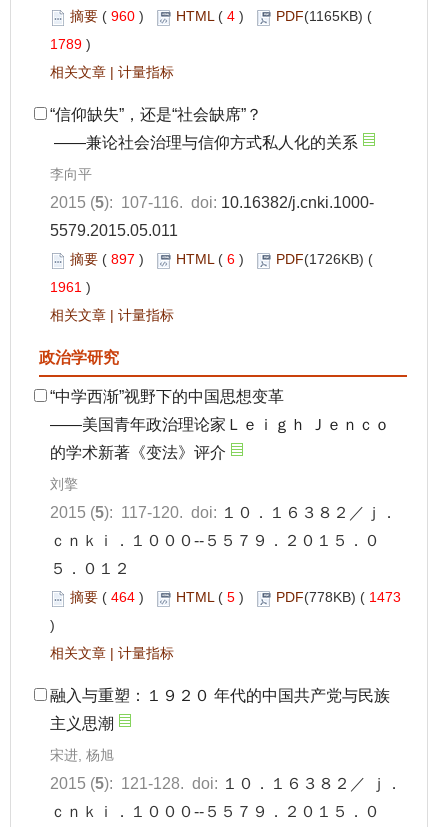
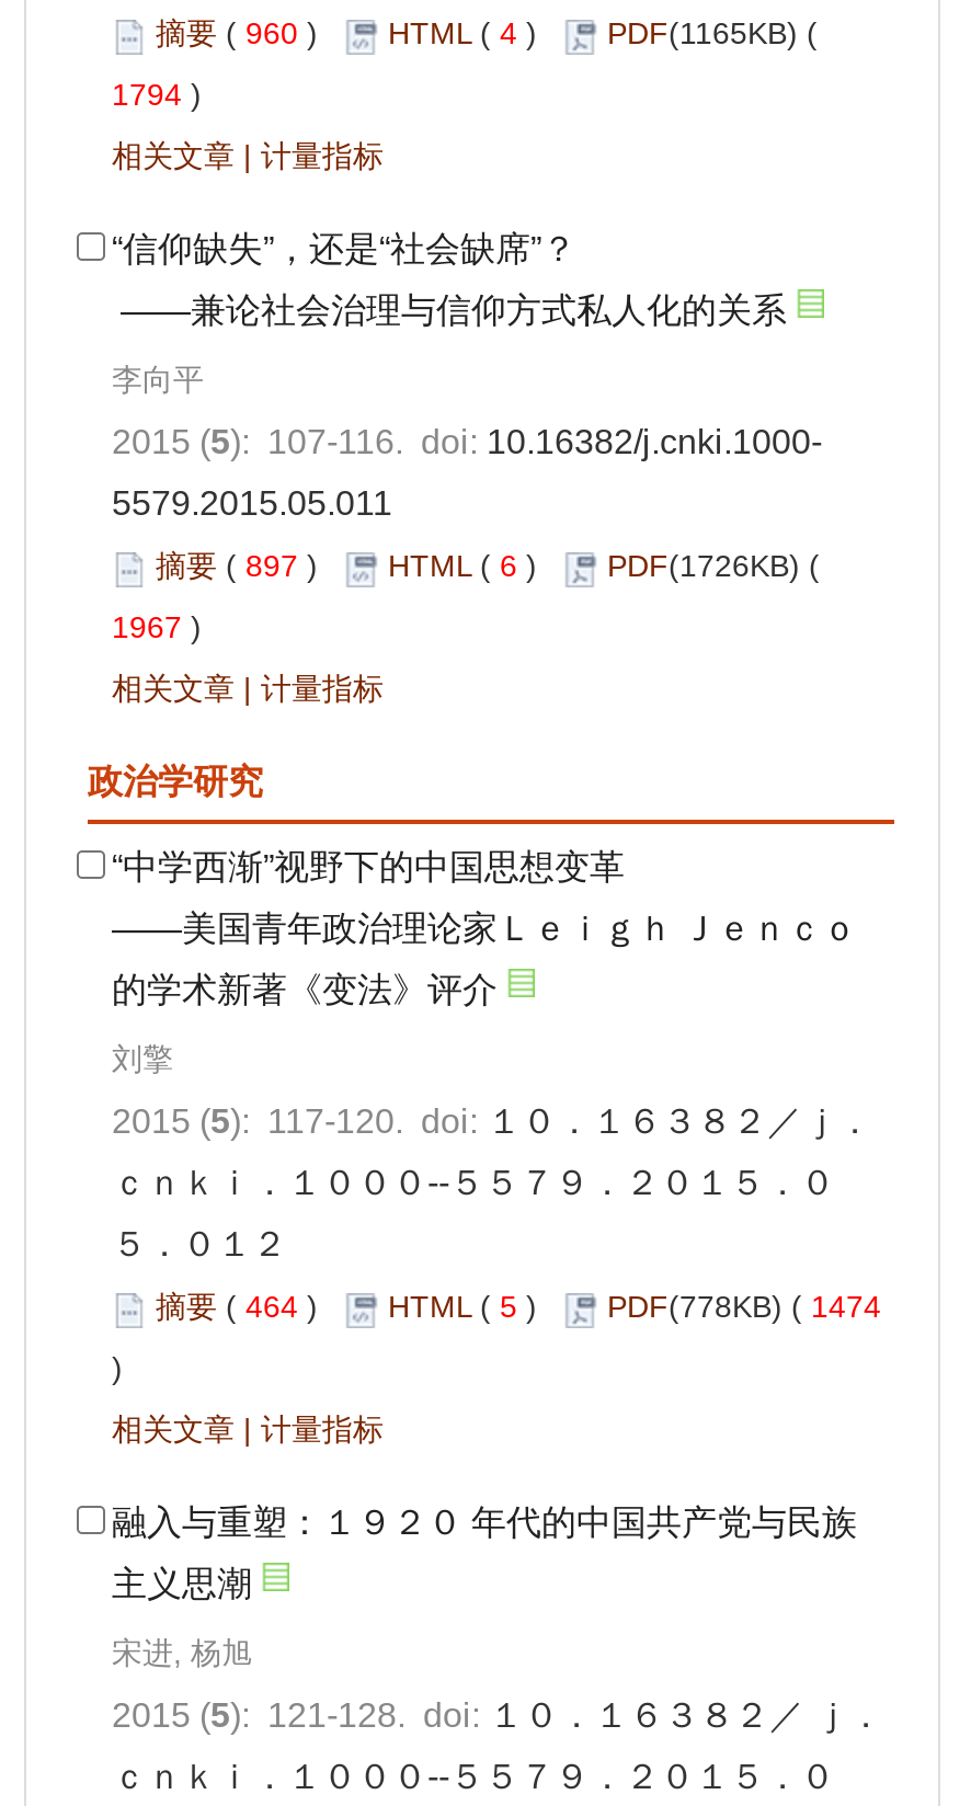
[50,36,99,52] 1789) -> [112,77,219,112] 1794)
[50,279,99,295] 1961) -> [112,610,219,645] 1967)
[70,589,401,605] 摘要(464) HTML (5) PDF(778KB) (1473 -> [156,1289,881,1324] 摘要(464) HTML (5) PDF(778KB) (1474

